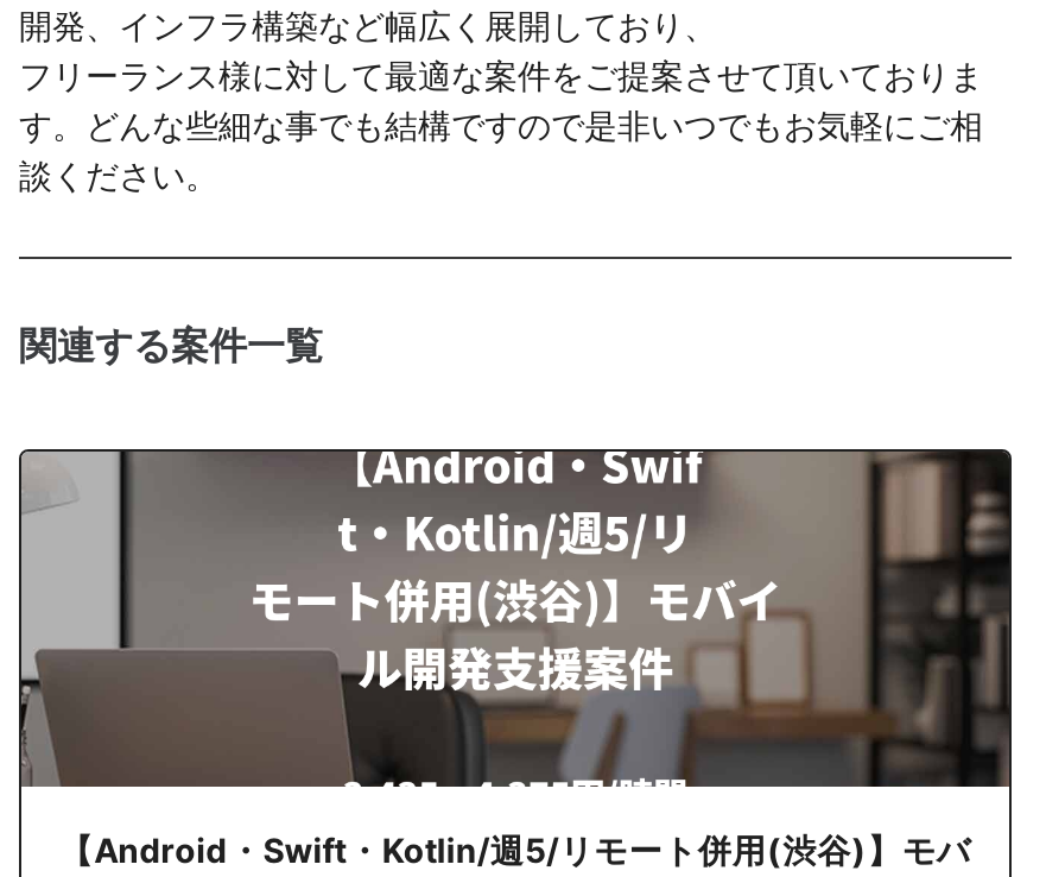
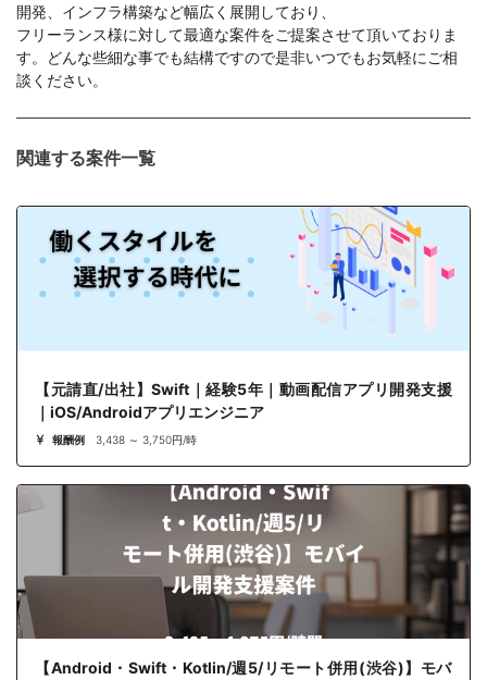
none -> [16,206,471,446] [image] | 【元請直/出社】Swift｜経験5年｜動画配信アプリ開発支援 | ｜iOS/Androidアプリエンジニア | 報酬例 | 3,438 ～ 3,750円/時

